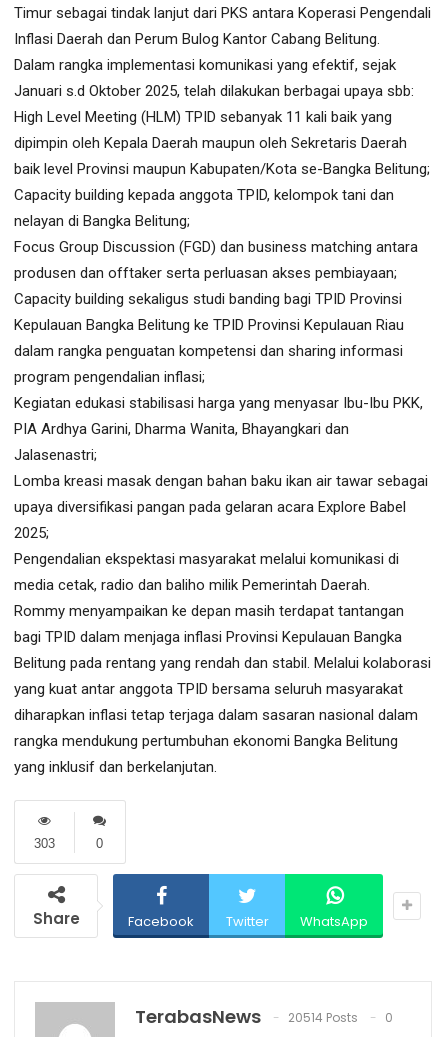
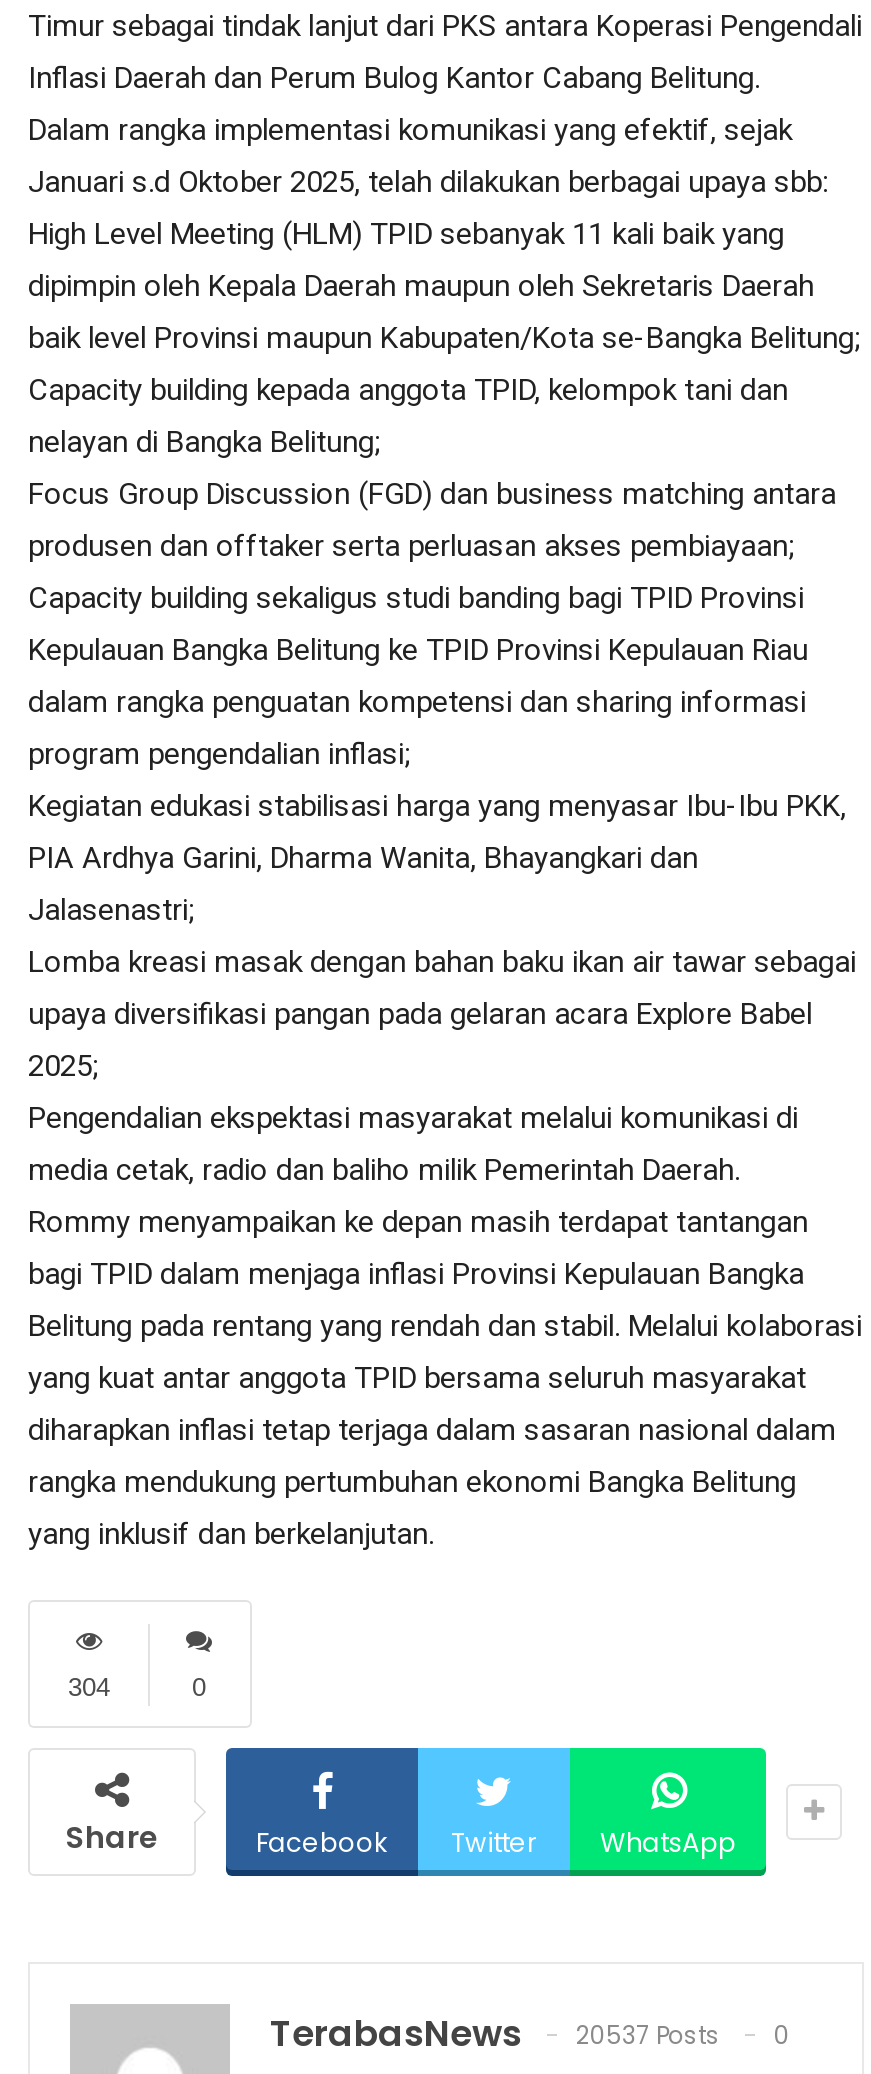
[34,836,55,851] 303 -> [68,1673,110,1703] 304
[135,1004,393,1029] TerabasNews 20514 Posts 0 -> [270,2009,790,2059] TerabasNews 20537 Posts 0

